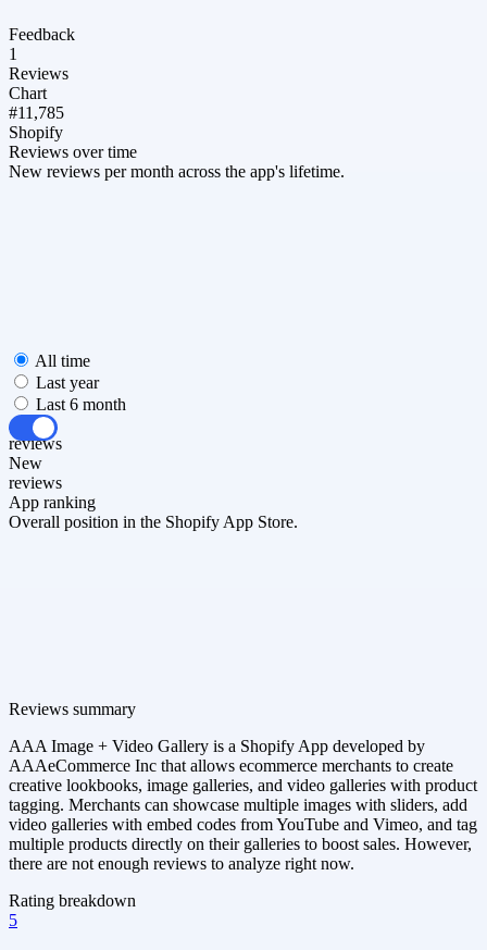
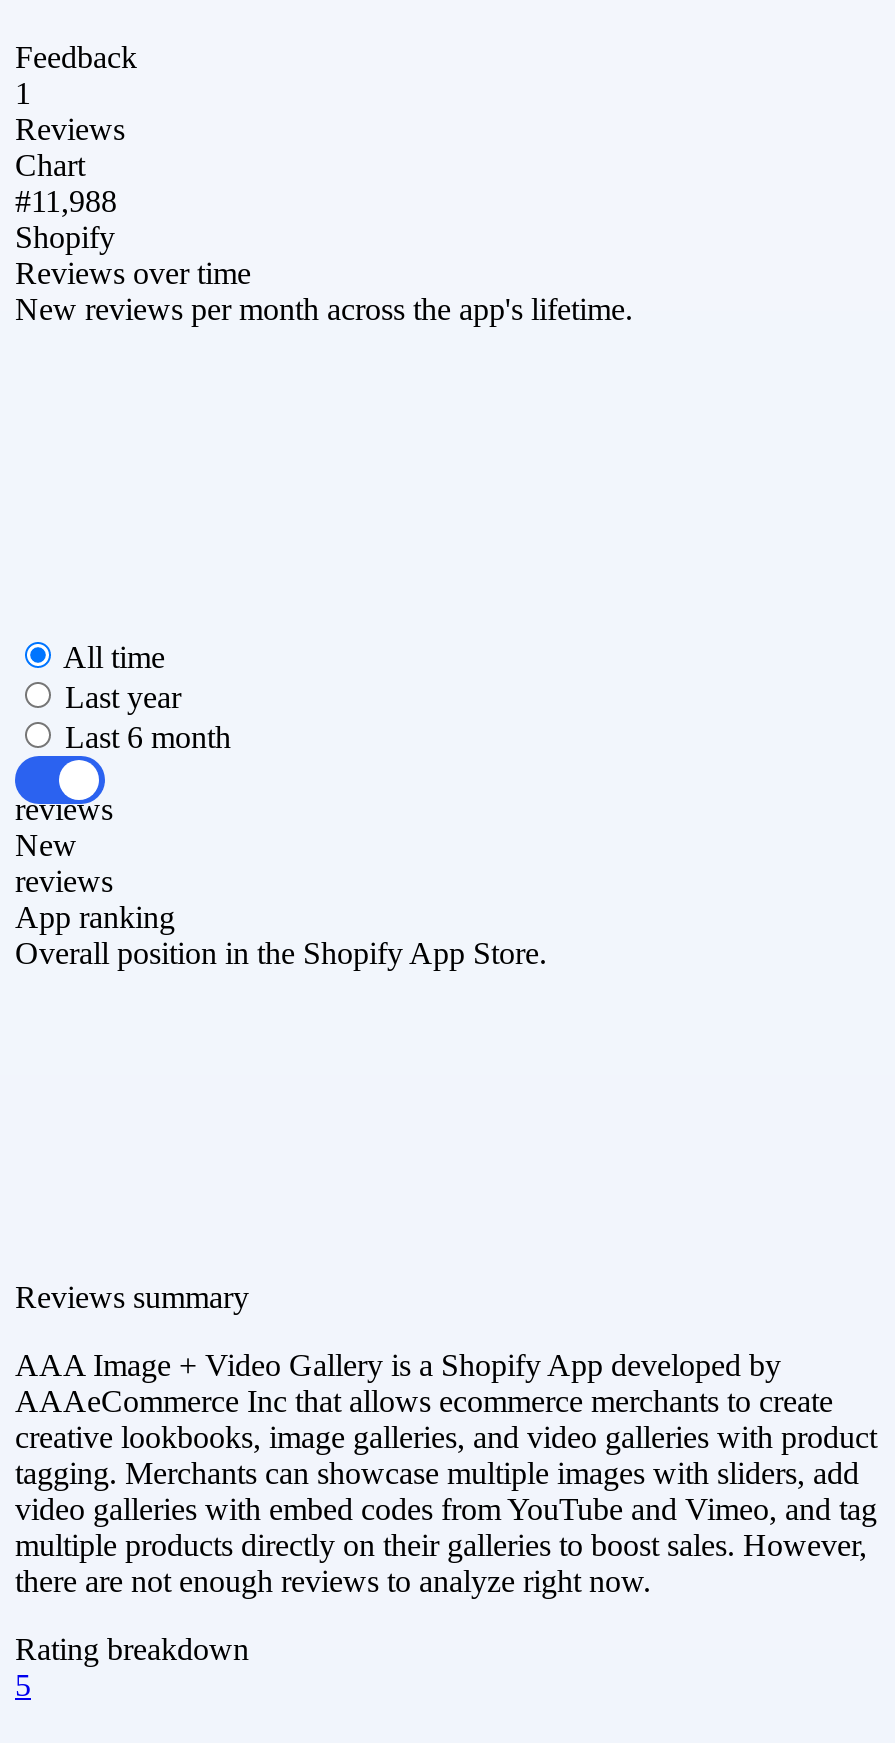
[9,103,64,122] #11,785 -> [15,184,117,218] #11,988

